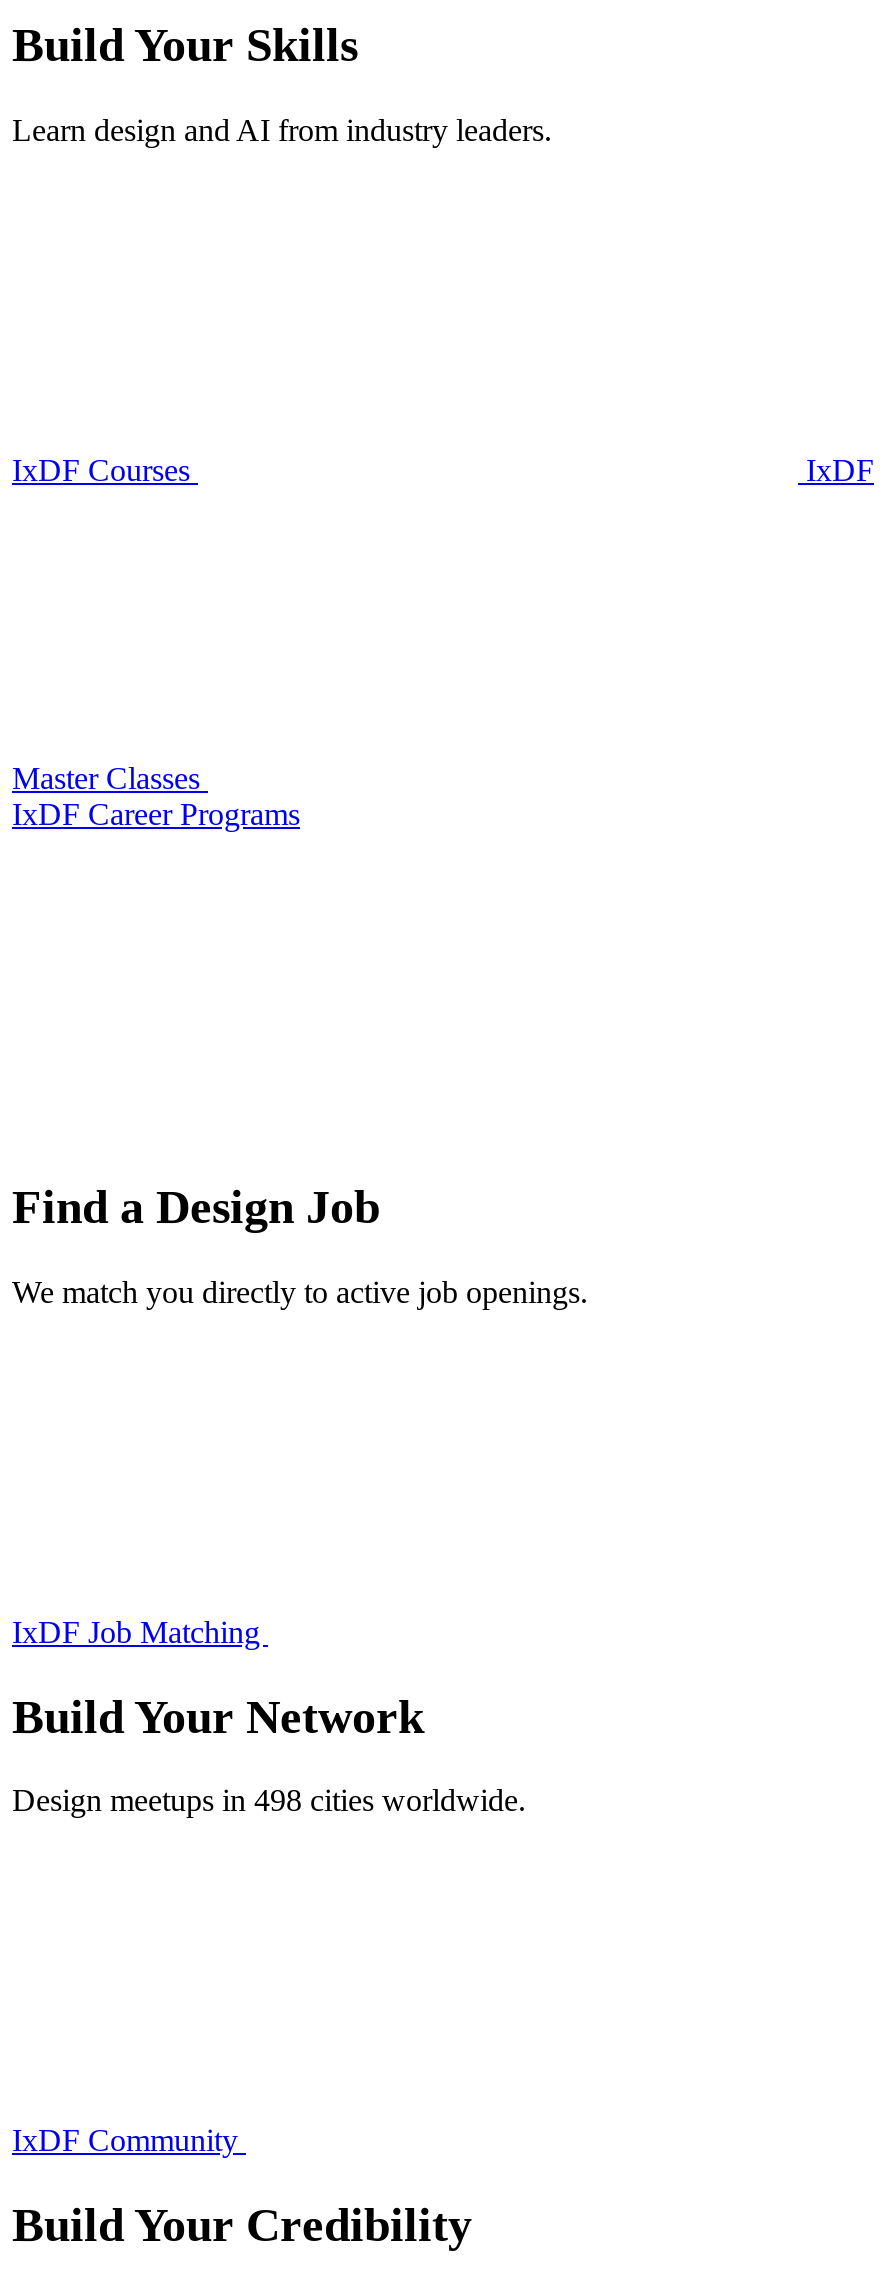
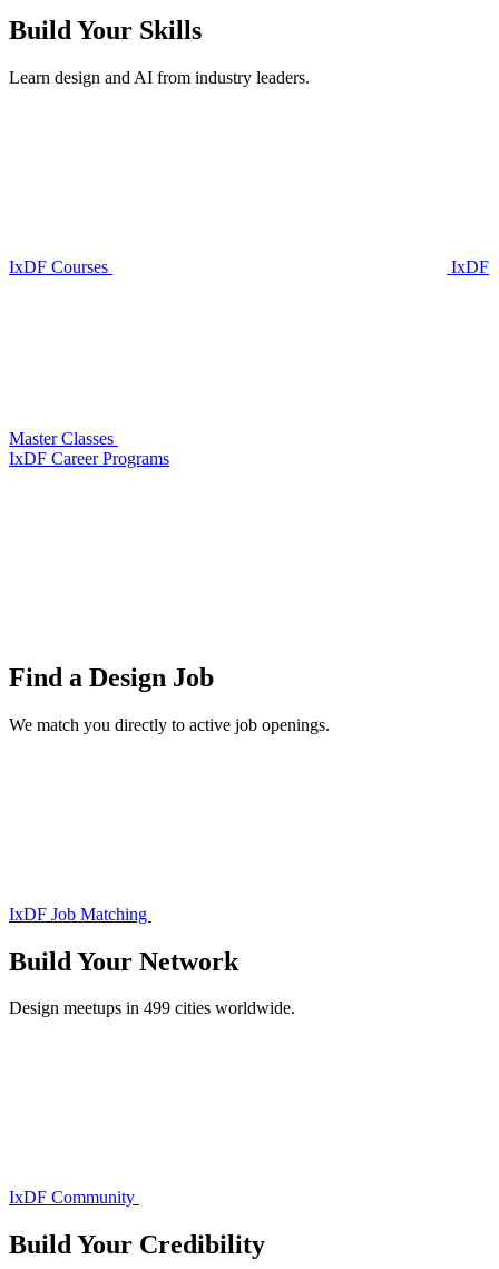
[12,1784,526,1818] Design meetups in 498 cities worldwide. -> [9,999,295,1018] Design meetups in 499 cities worldwide.

